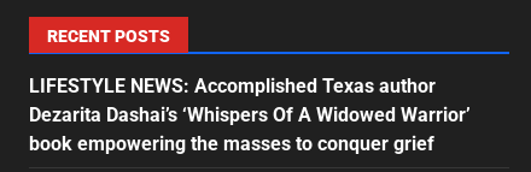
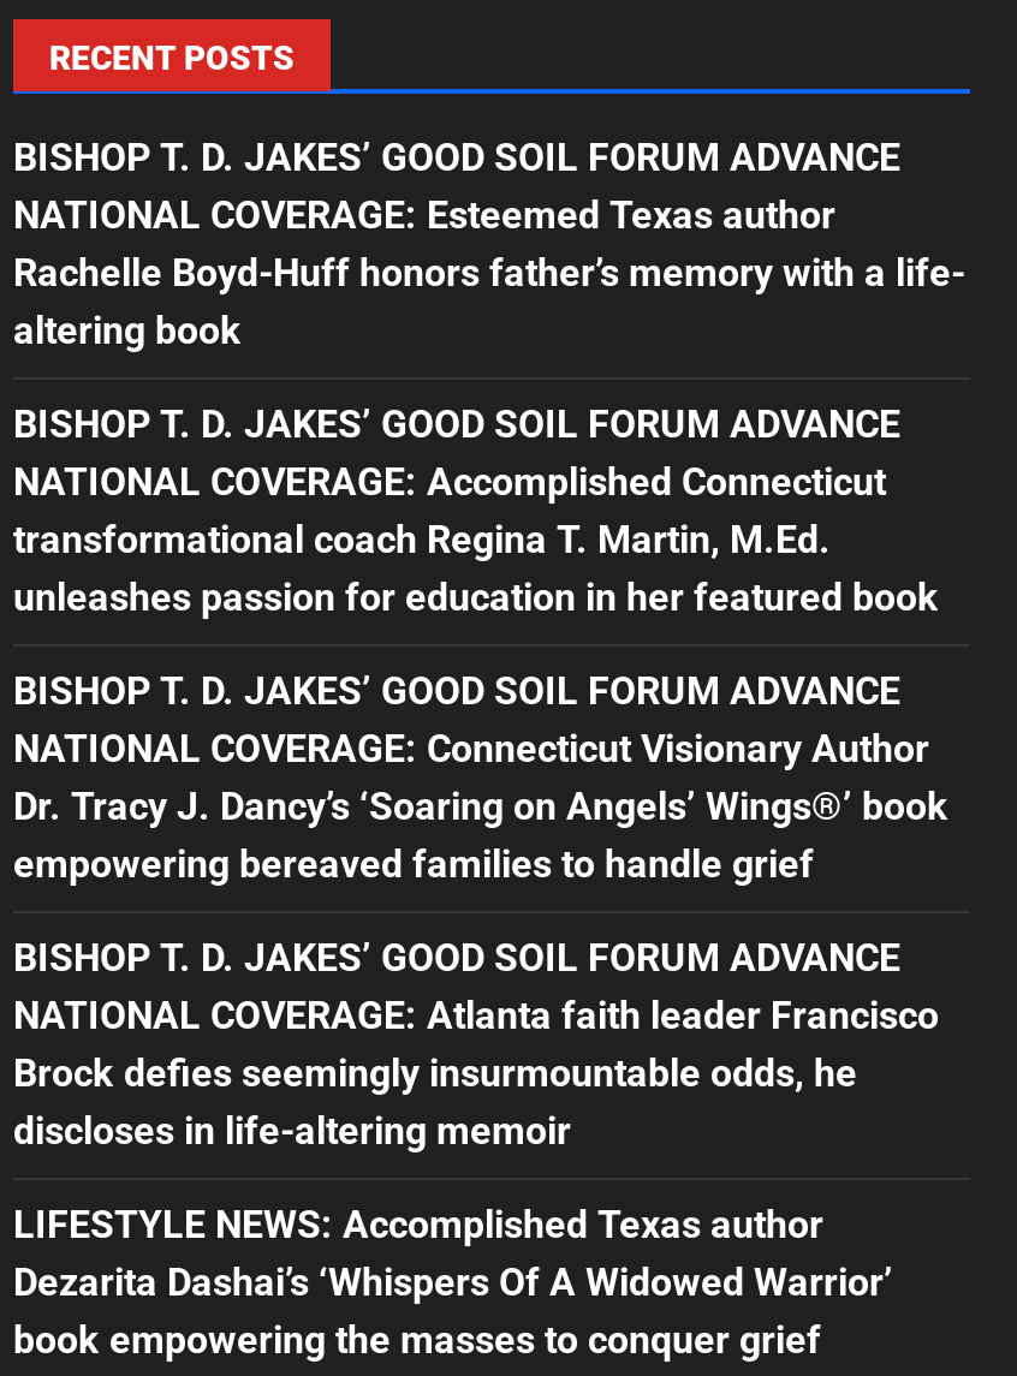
none -> [13,136,965,1155] BISHOP T. D. JAKES’ GOOD SOIL FORUM ADVANCE | NATIONAL COVERAGE: Esteemed Texas author | Rachelle Boyd-Huff honors father’s memory with a life- | altering book | BISHOP T. D. JAKES’ GOOD SOIL FORUM ADVANCE | NATIONAL COVERAGE: Accomplished Connecticut | transformational coach Regina T. Martin, M.Ed. | unleashes passion for education in her featured book | BISHOP T. D. JAKES’ GOOD SOIL FORUM ADVANCE | NATIONAL COVERAGE: Connecticut Visionary Author | Dr. Tracy J. Dancy’s ‘Soaring on Angels’ Wings®’ book | empowering bereaved families to handle grief | BISHOP T. D. JAKES’ GOOD SOIL FORUM ADVANCE | NATIONAL COVERAGE: Atlanta faith leader Francisco | Brock defies seemingly insurmountable odds, he | discloses in life-altering memoir

